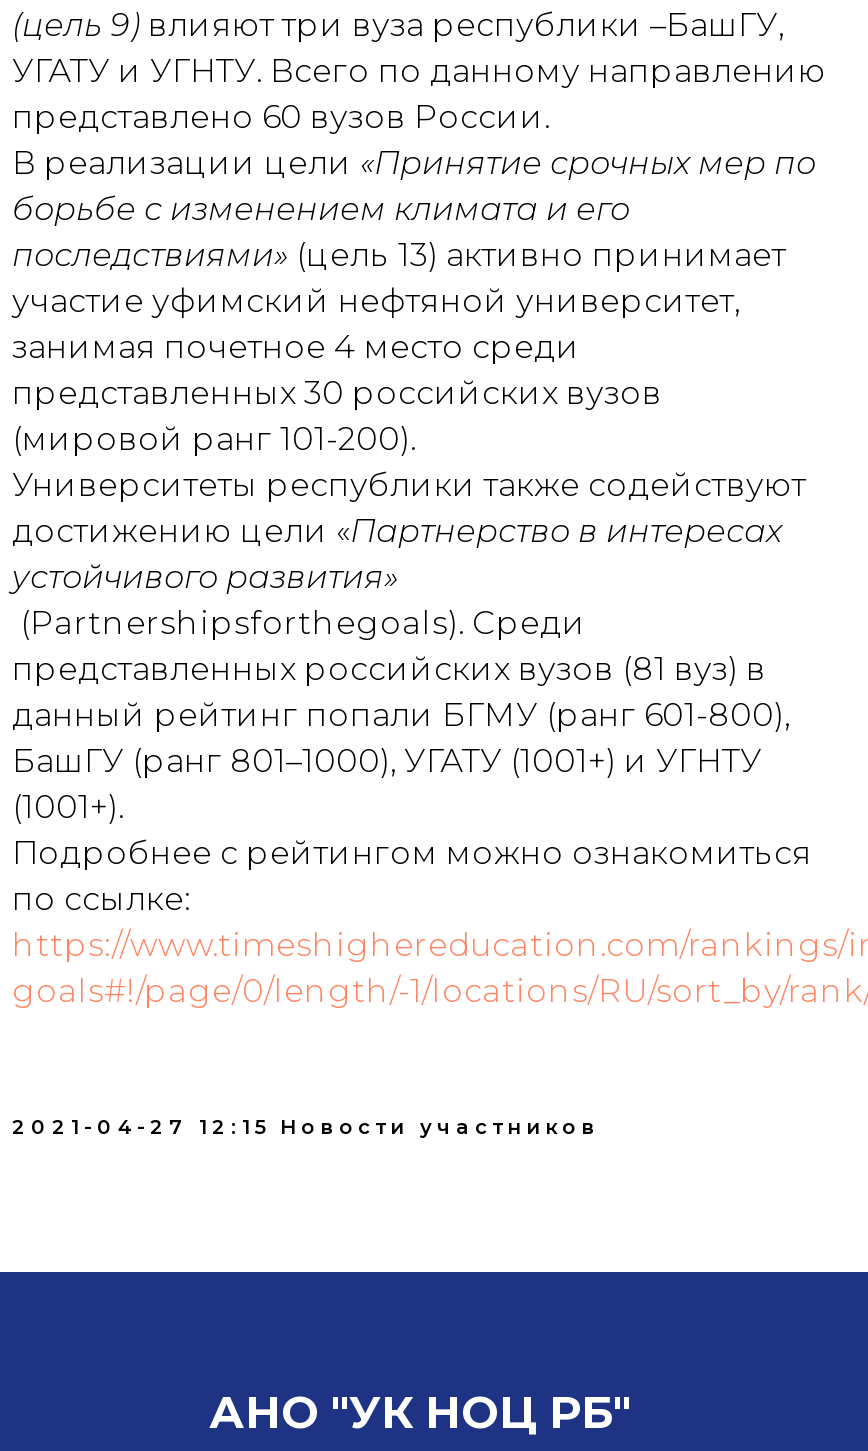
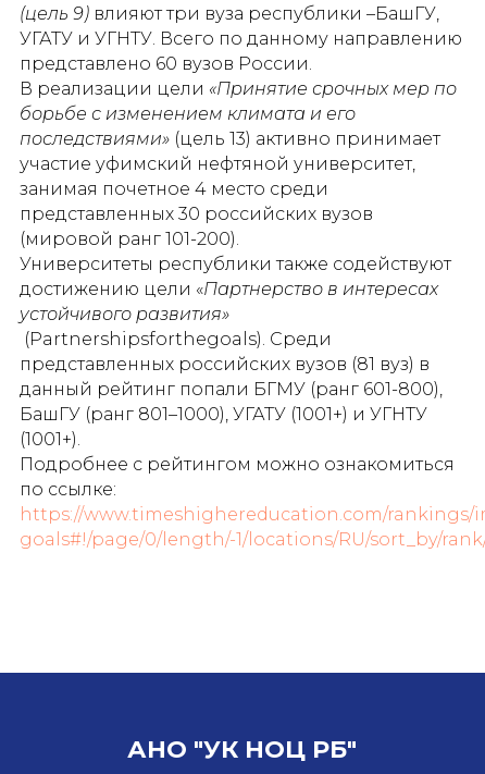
[12,1114,600,1140] 2021-04-27 12:15 Новости участников -> none

